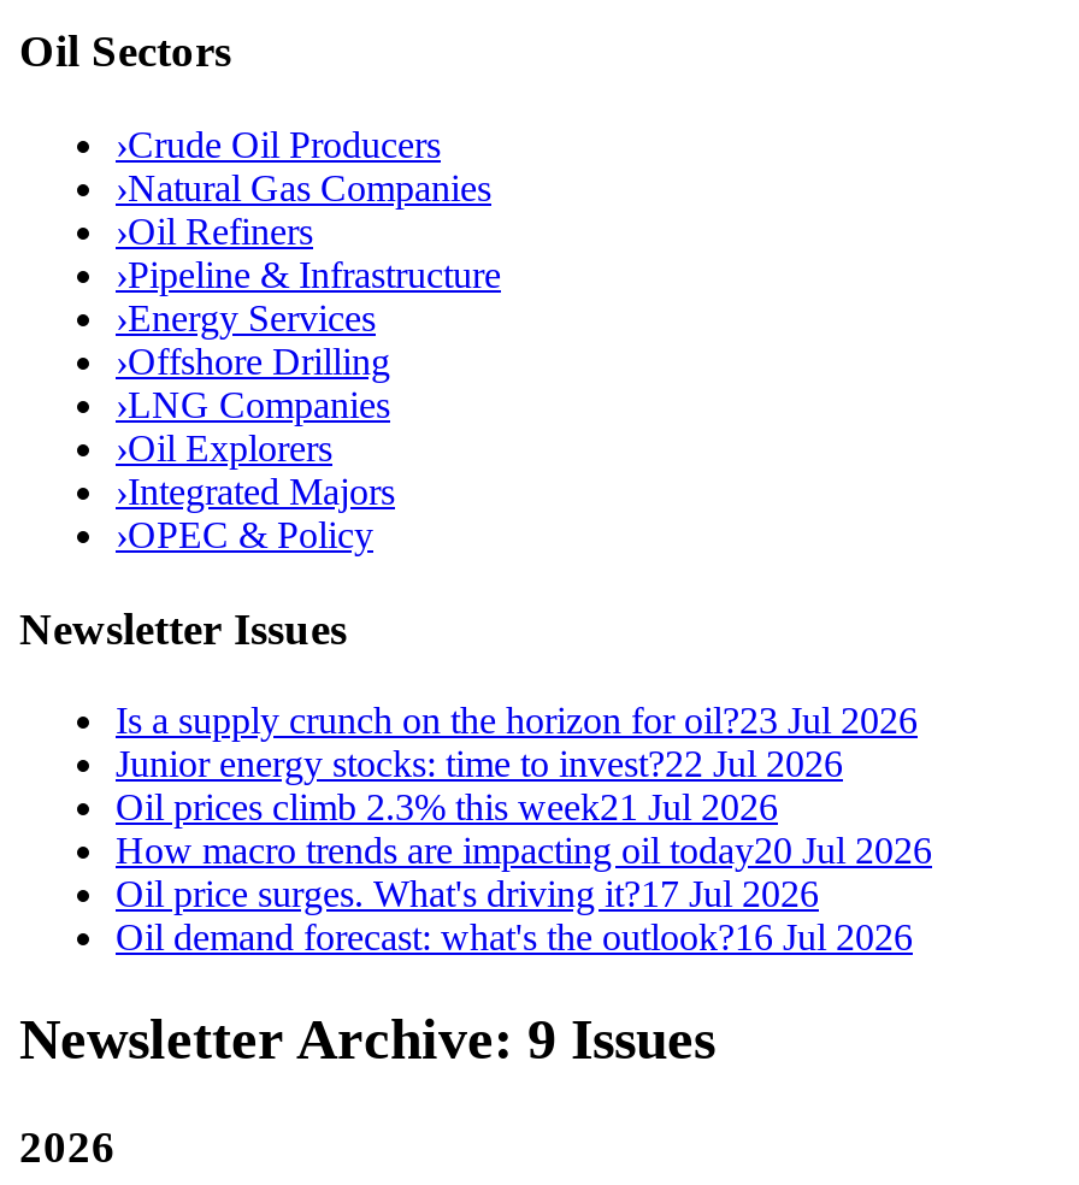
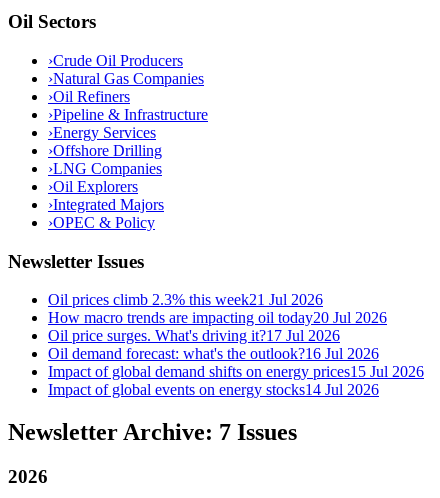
[116,700,918,785] Is a supply crunch on the horizon for oil?23 Jul 2026 | Junior energy stocks: time to invest?22 Jul 2026 -> none
moved [116,787,932,958] -> [48,291,387,362]: Oil prices climb 2.3% this week21 Jul 2026 | How macro trends are impacting oil today20 Jul 2026 | Oil price surges. What's driving it?17 Jul 2026 | Oil demand forecast: what's the outlook?16 Jul 2026
[19,1008,715,1071] Newsletter Archive: 9 Issues -> [8,363,424,445] Impact of global demand shifts on energy prices15 Jul 2026 | Impact of global events on energy stocks14 Jul 2026 | Newsletter Archive: 7 Issues

